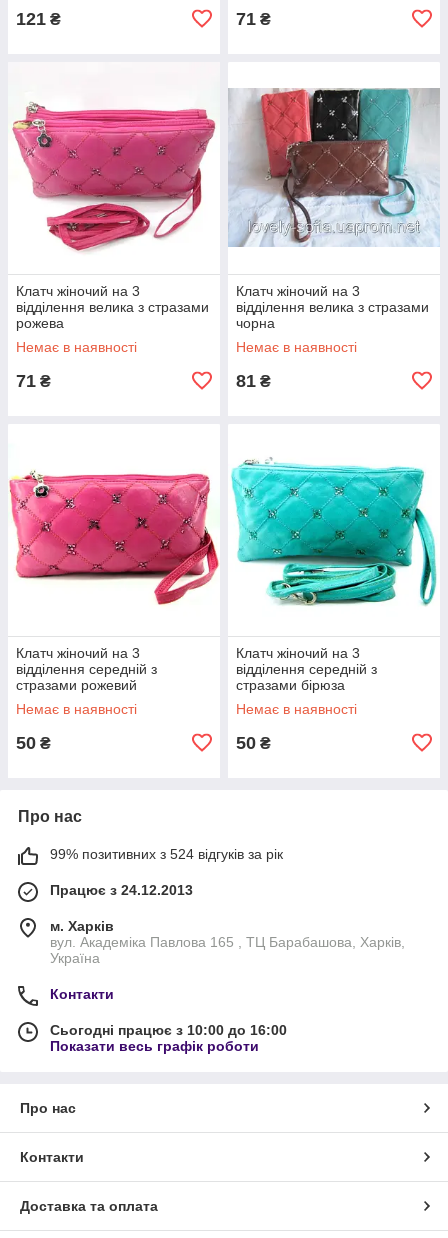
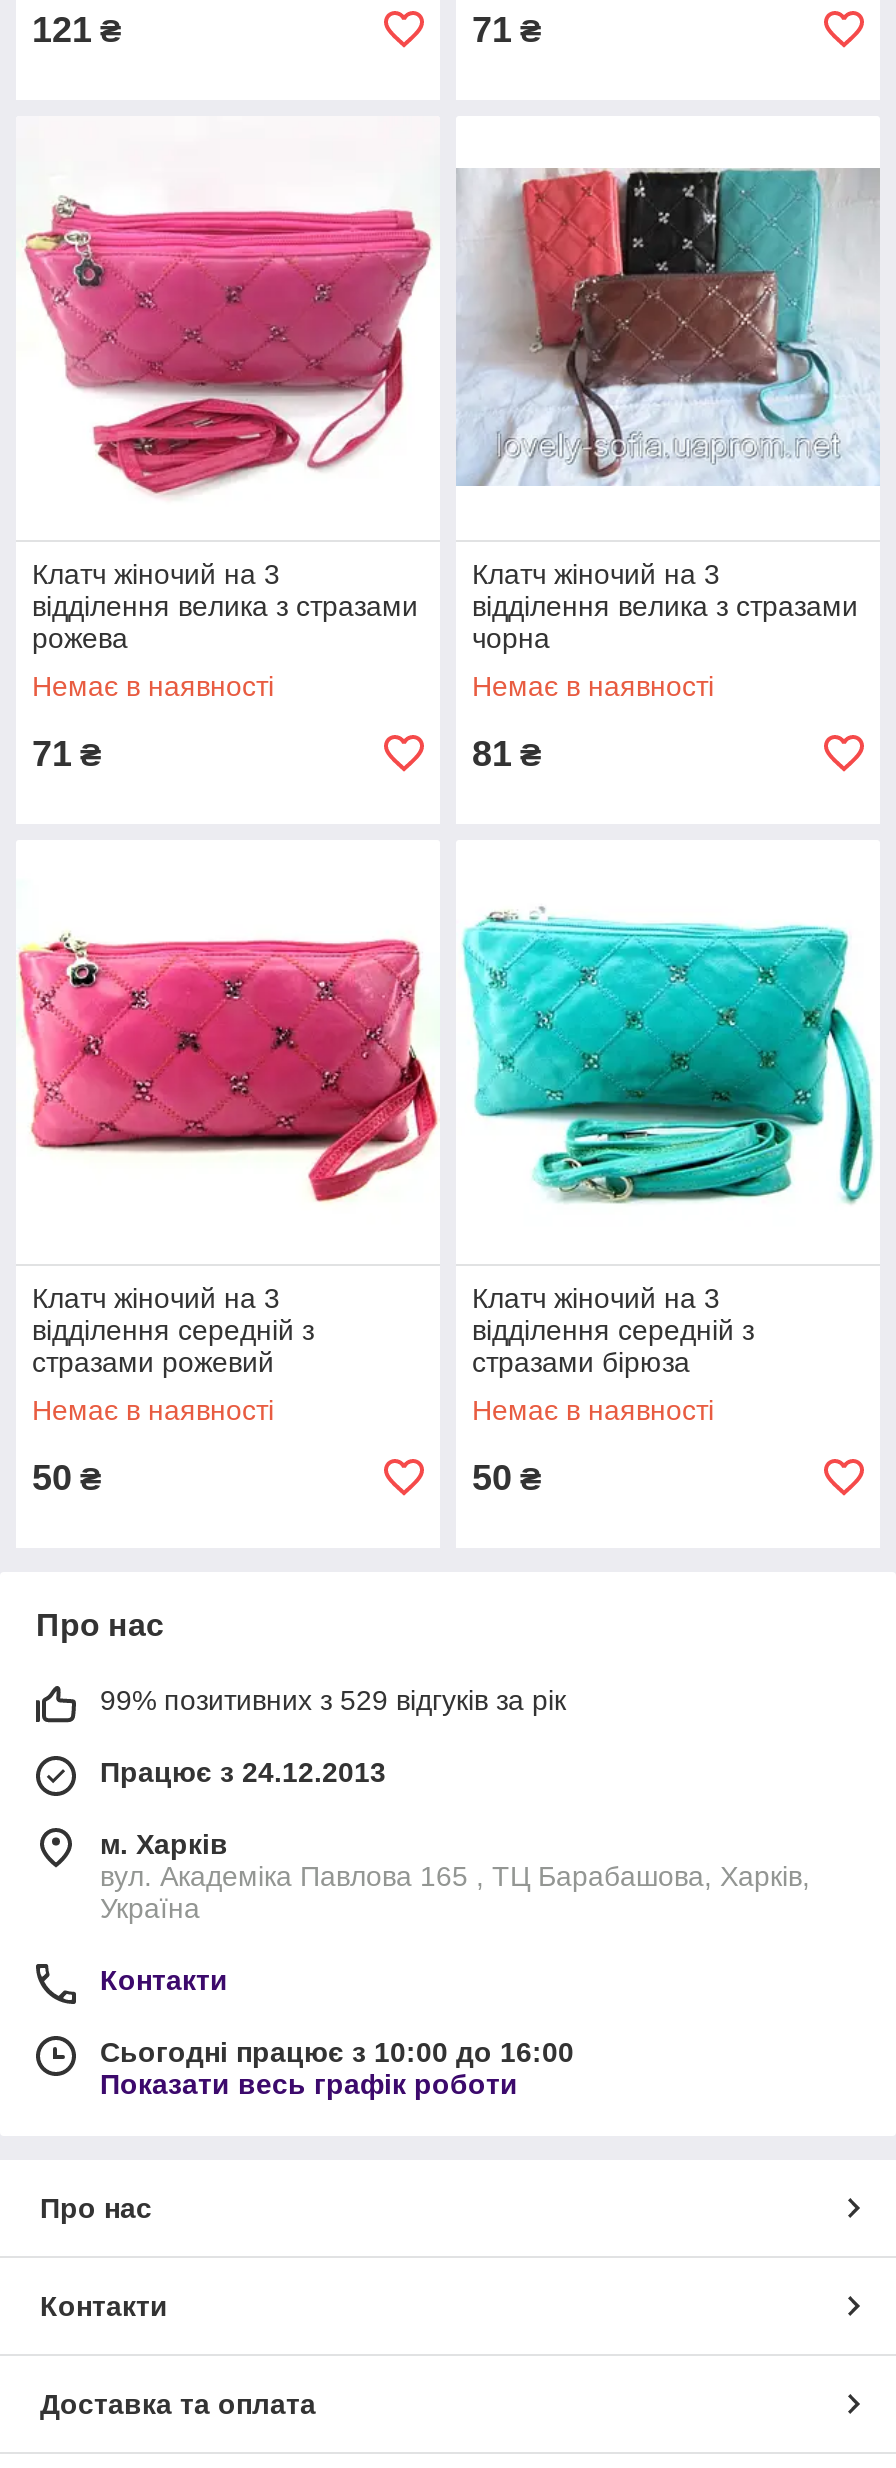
[50,846,283,862] 99% позитивних з 524 відгуків за рік -> [100,1684,566,1716] 99% позитивних з 529 відгуків за рік

